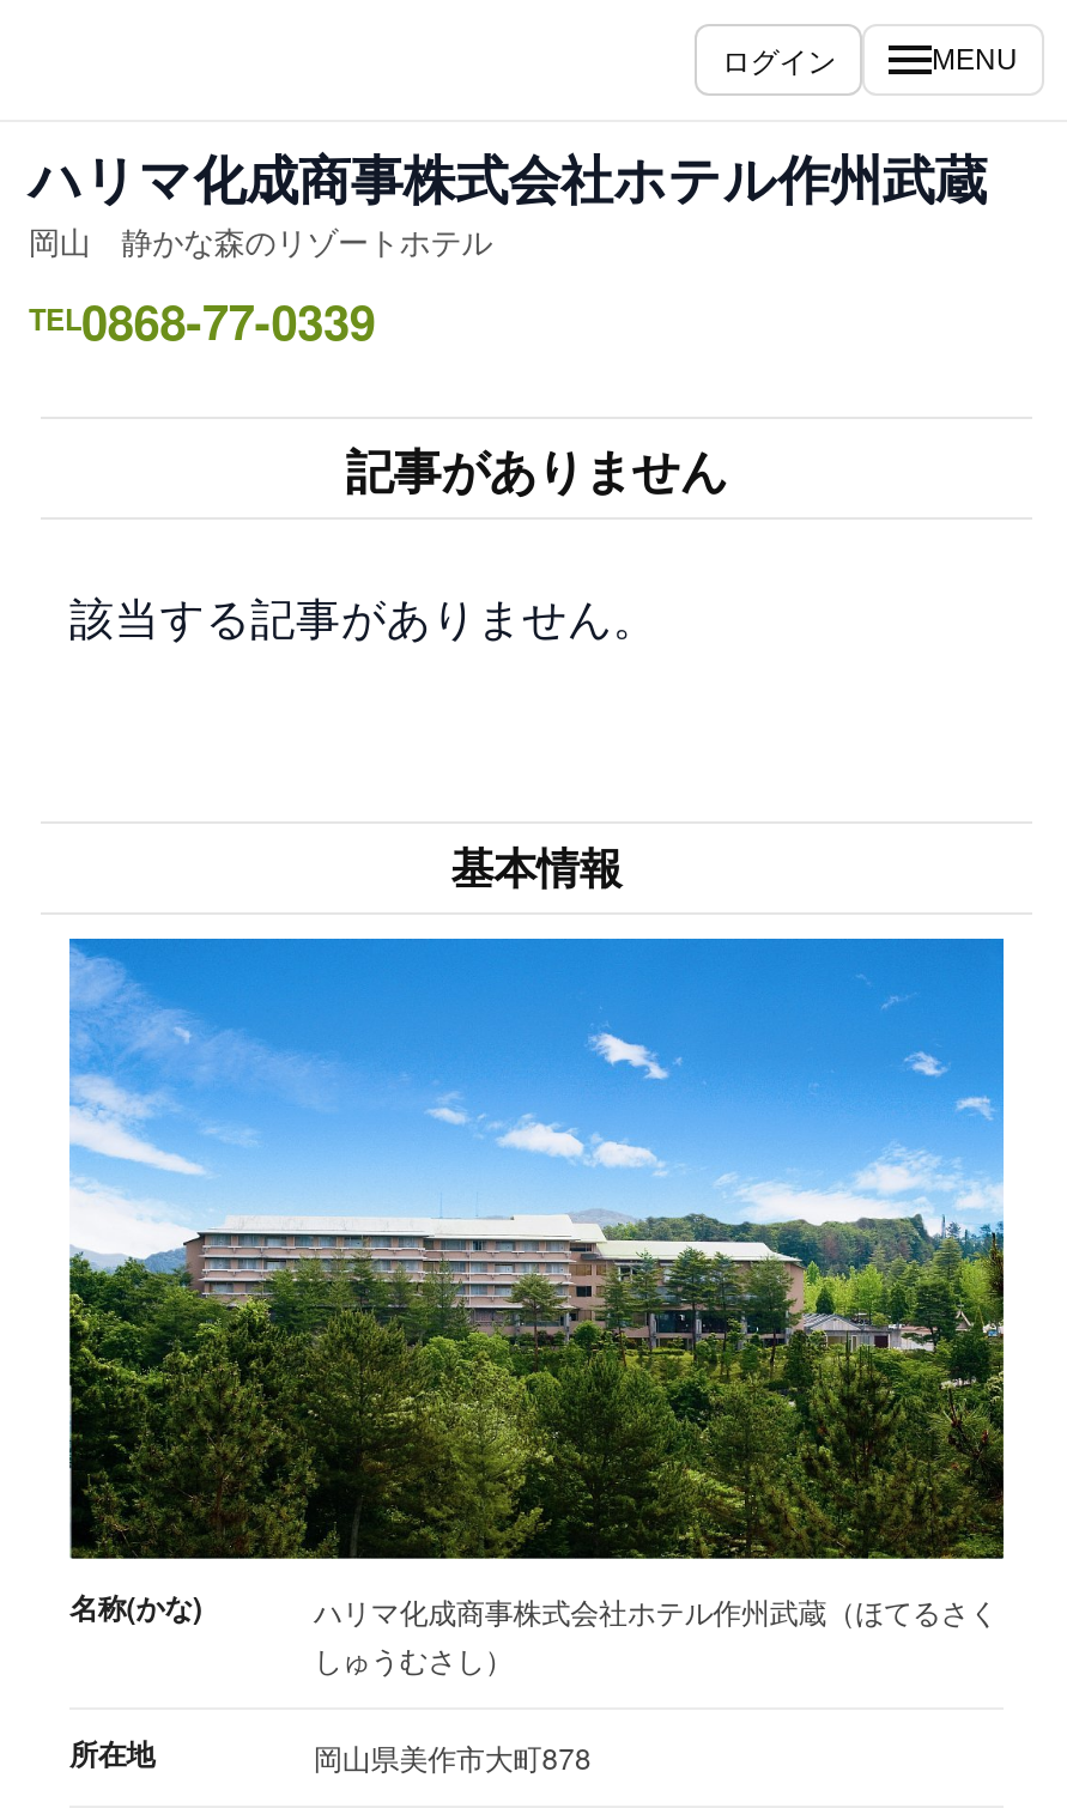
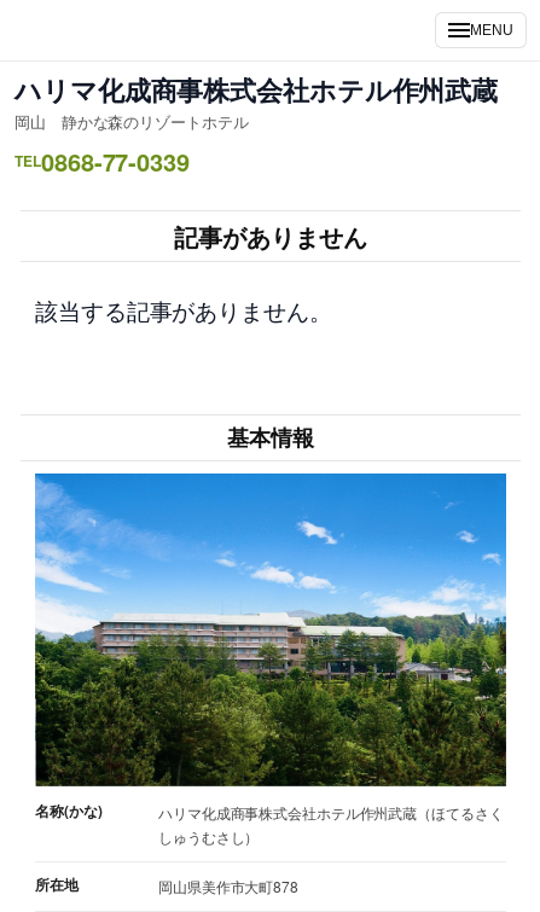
[722,38,836,79] ログイン -> none

